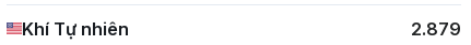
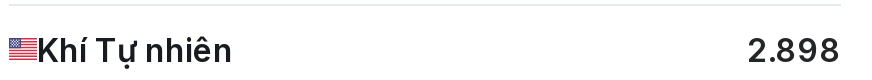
[411,18,461,39] 2.879 -> [747,30,841,70] 2.898

